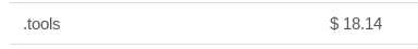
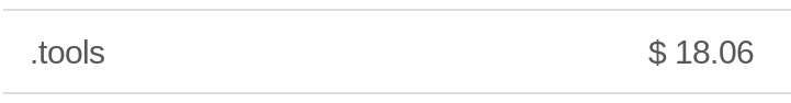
[330,14,382,33] $ 18.14 -> [648,33,754,70] $ 18.06

